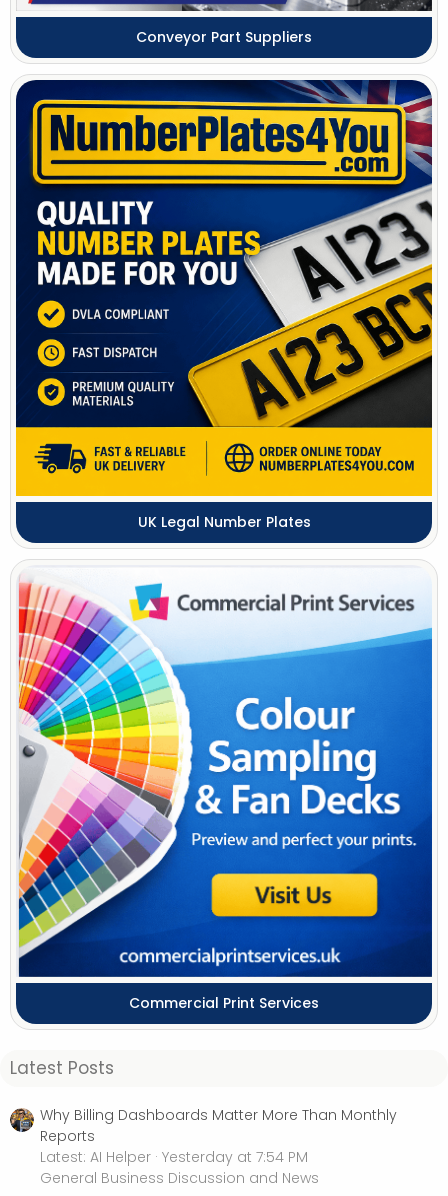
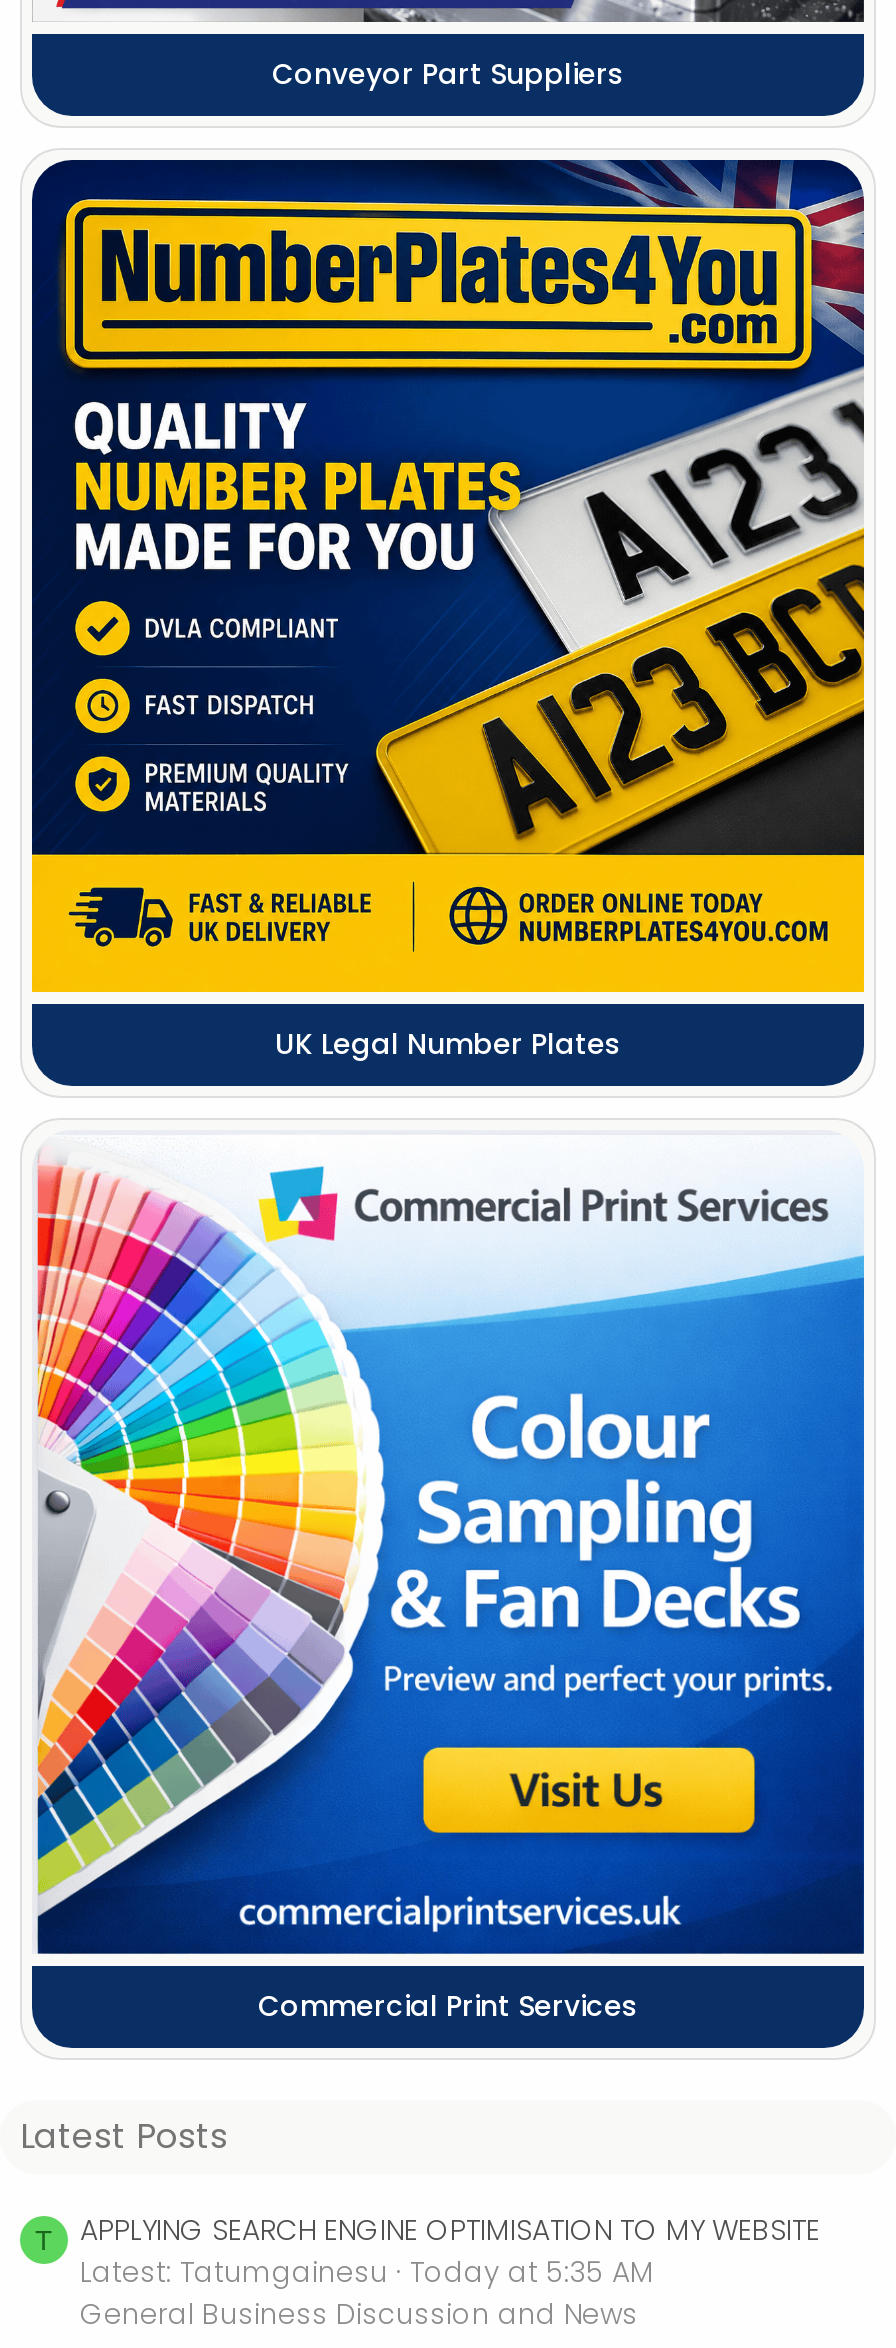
[40,1105,397,1167] Why Billing Dashboards Matter More Than Monthly | Reports | Latest: AI Helper Yesterday at 7:54 PM -> [35,2211,820,2293] T | APPLYING SEARCH ENGINE OPTIMISATION TO MY WEBSITE | Latest: Tatumgainesu Today at 5:35 AM

